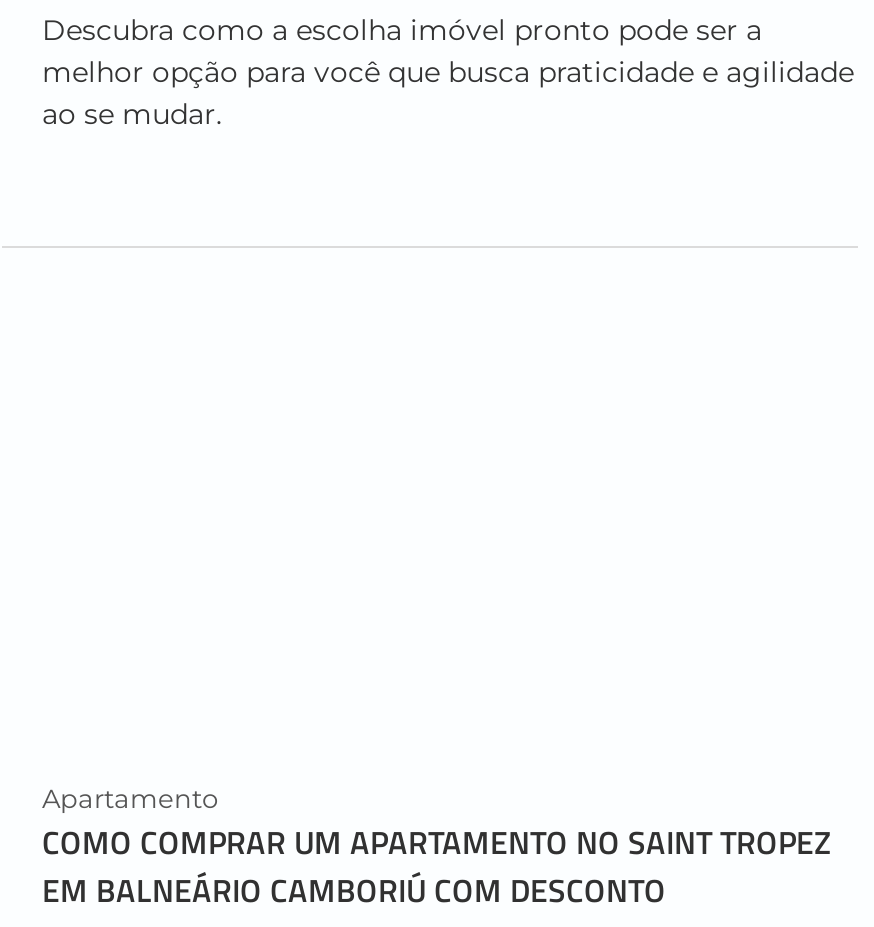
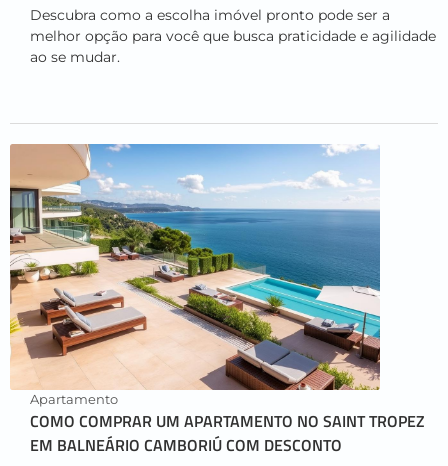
none -> [9,143,381,391] [image]

